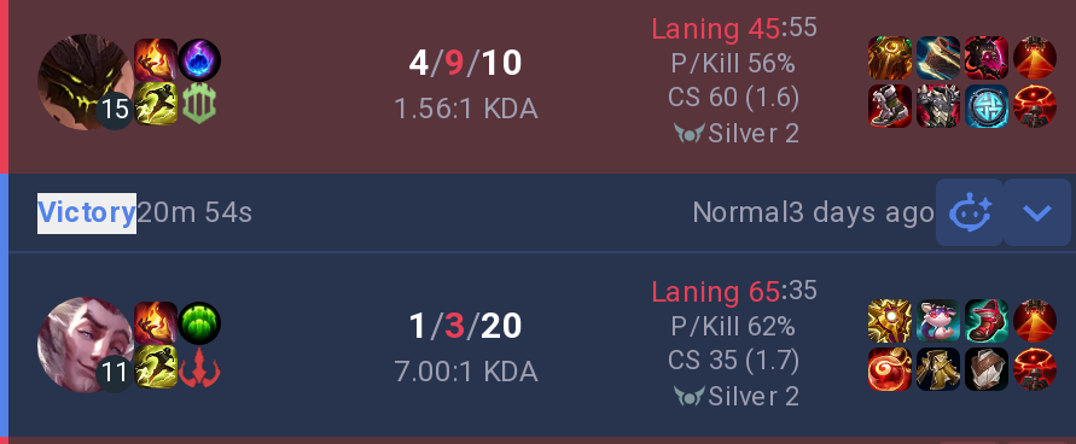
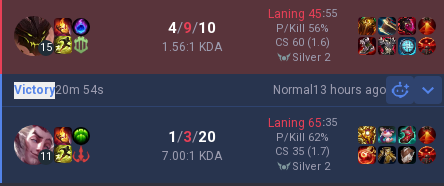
[692,194,936,229] Normal 3 days ago -> [273,82,386,97] Normal 13 hours ago

